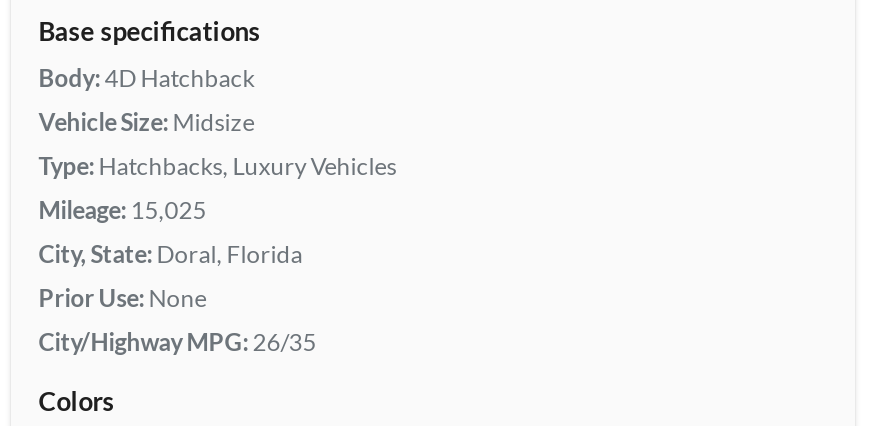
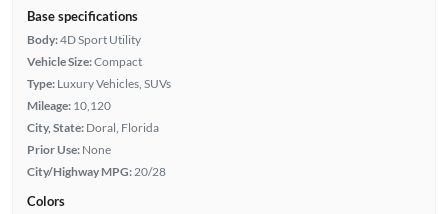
[38,63,254,93] Body: 4D Hatchback -> [27,32,141,47] Body: 4D Sport Utility
[38,107,254,137] Vehicle Size: Midsize -> [27,54,142,69] Vehicle Size: Compact
[38,151,396,181] Type: Hatchbacks, Luxury Vehicles -> [27,76,171,91] Type: Luxury Vehicles, SUVs
[38,195,206,225] Mileage: 15,025 -> [27,98,111,113] Mileage: 10,120
[38,327,316,357] City/Highway MPG: 26/35 -> [27,164,166,179] City/Highway MPG: 20/28

